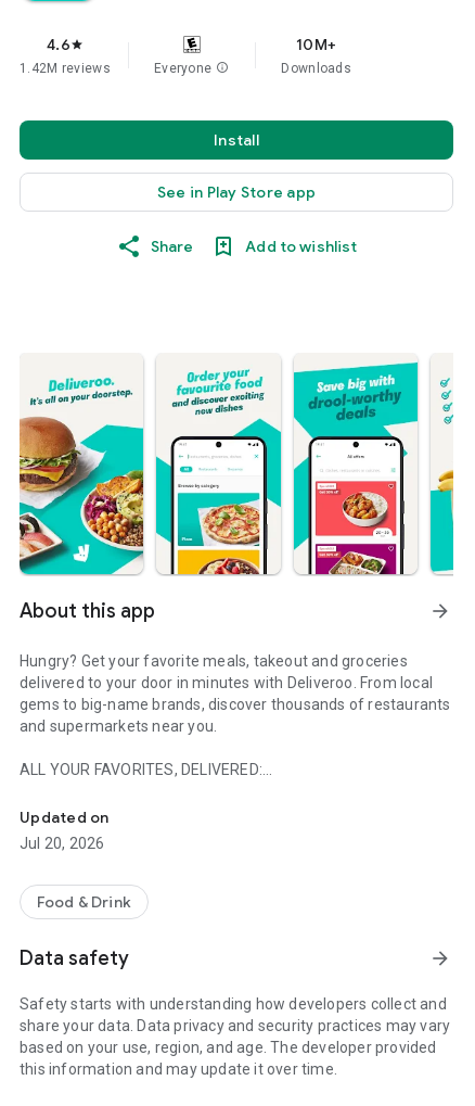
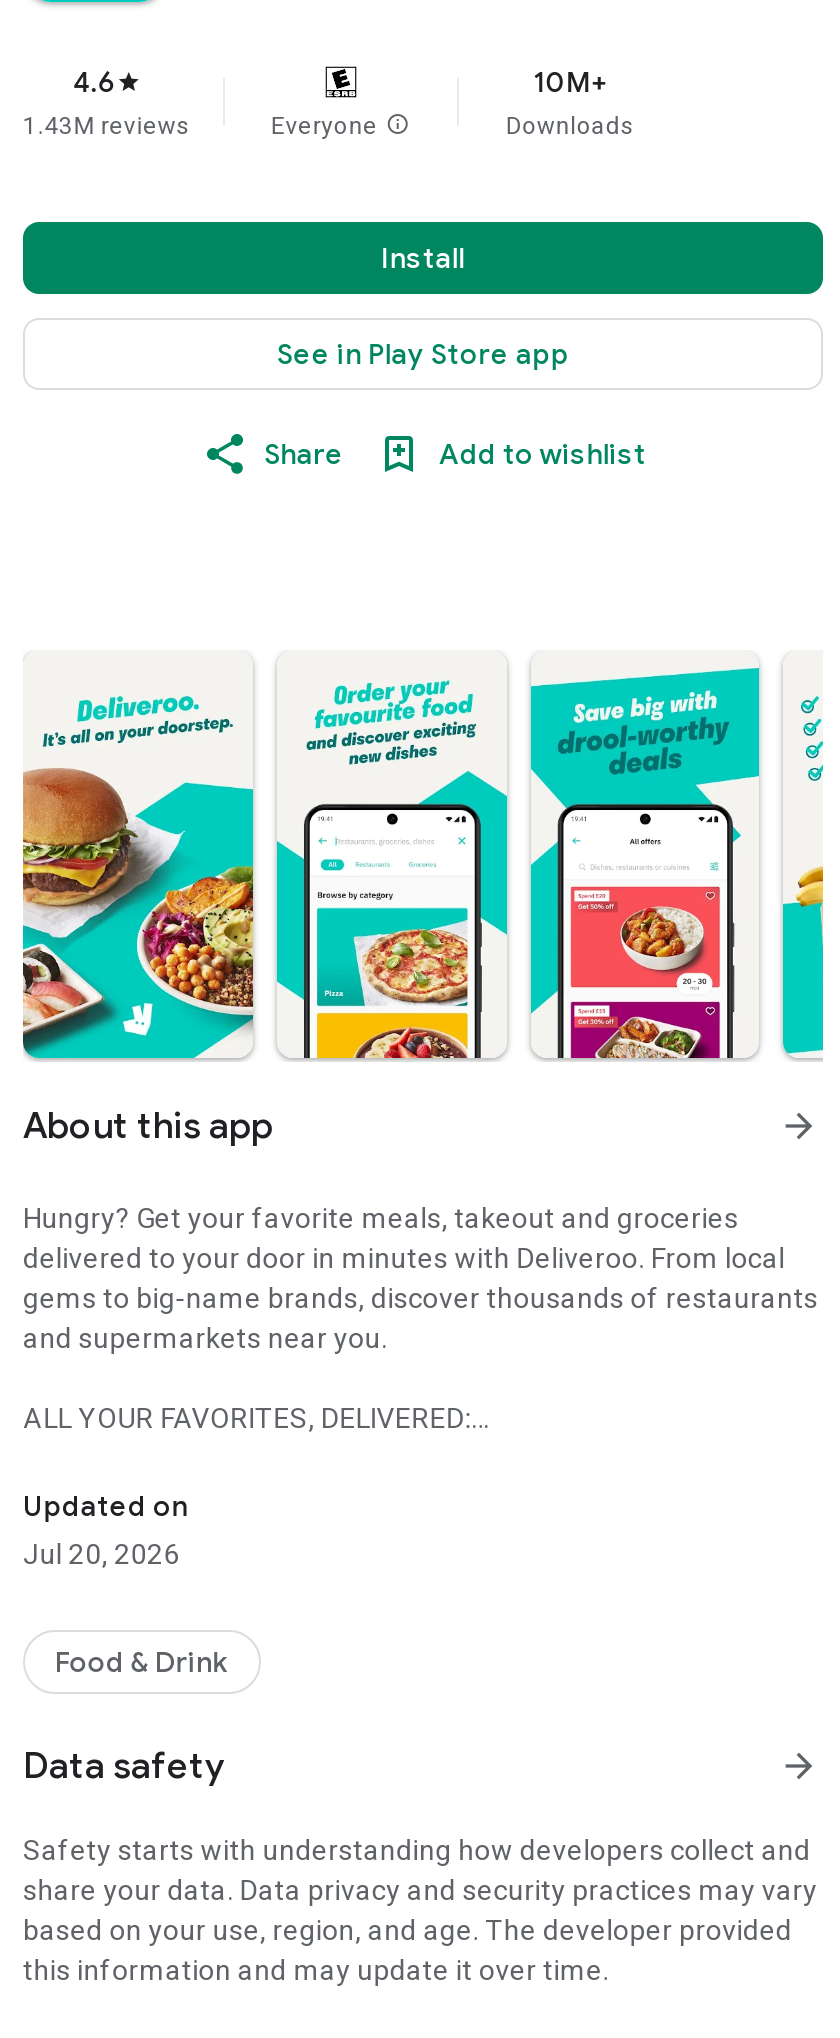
[20,61,111,76] 1.42M reviews -> [23,112,191,140] 1.43M reviews

